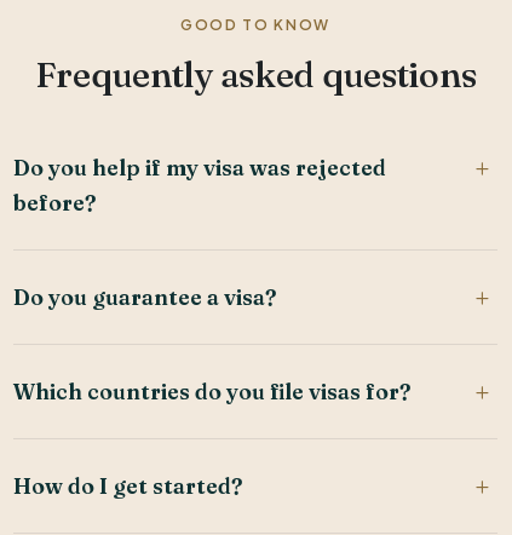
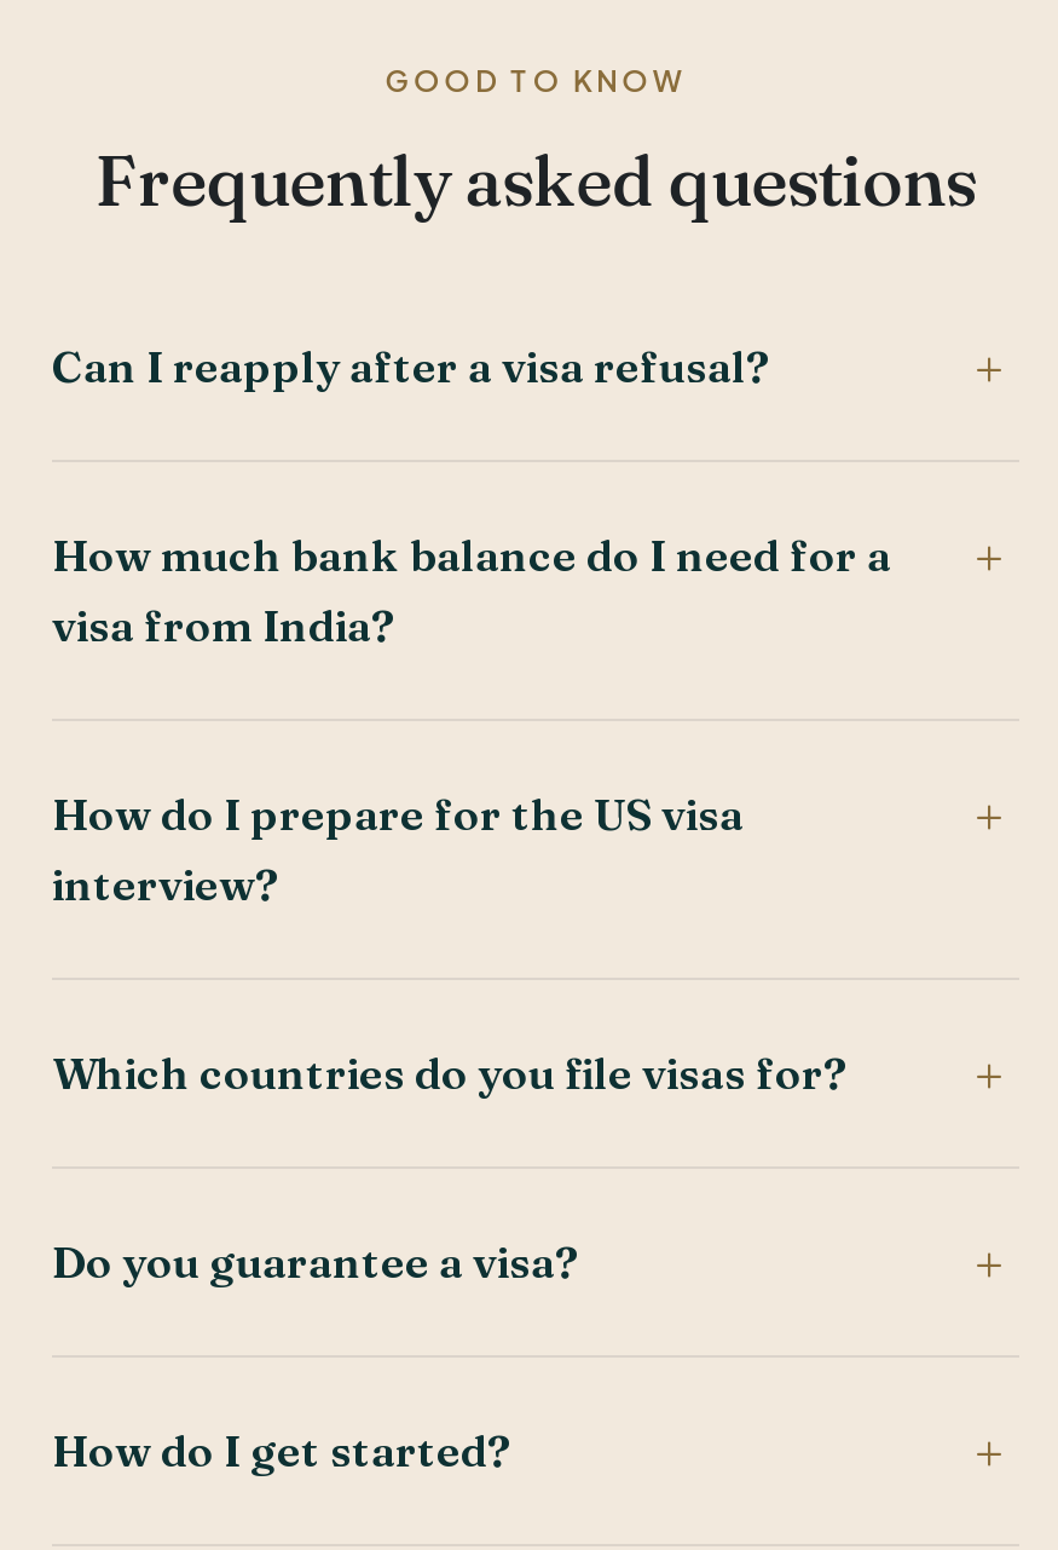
[13,153,386,216] Do you help if my visa was rejected | before? -> [52,339,891,913] Can I reapply after a visa refusal? | How much bank balance do I need for a | visa from India? | How do I prepare for the US visa | interview?
moved [13,283,276,311] -> [52,1235,577,1290]: Do you guarantee a visa?
moved [13,377,410,405] -> [52,1046,845,1102]: Which countries do you file visas for?

